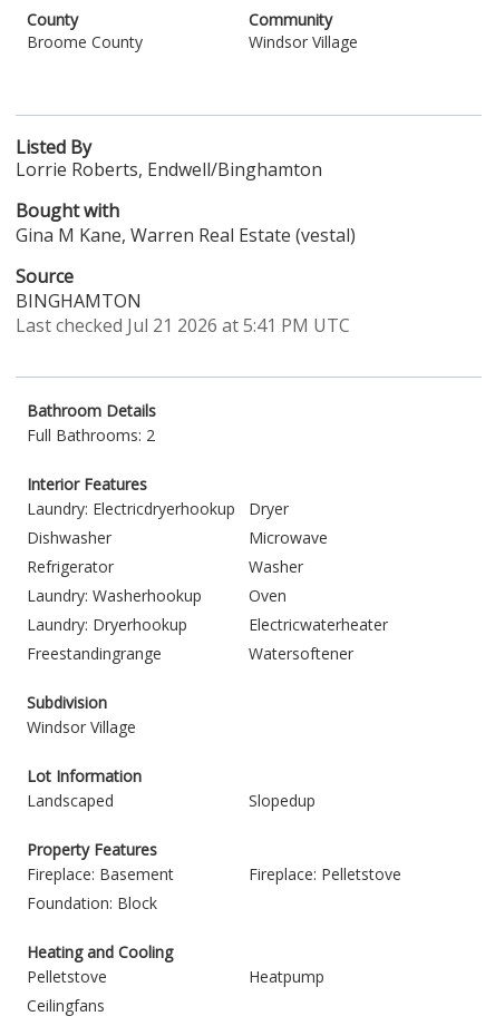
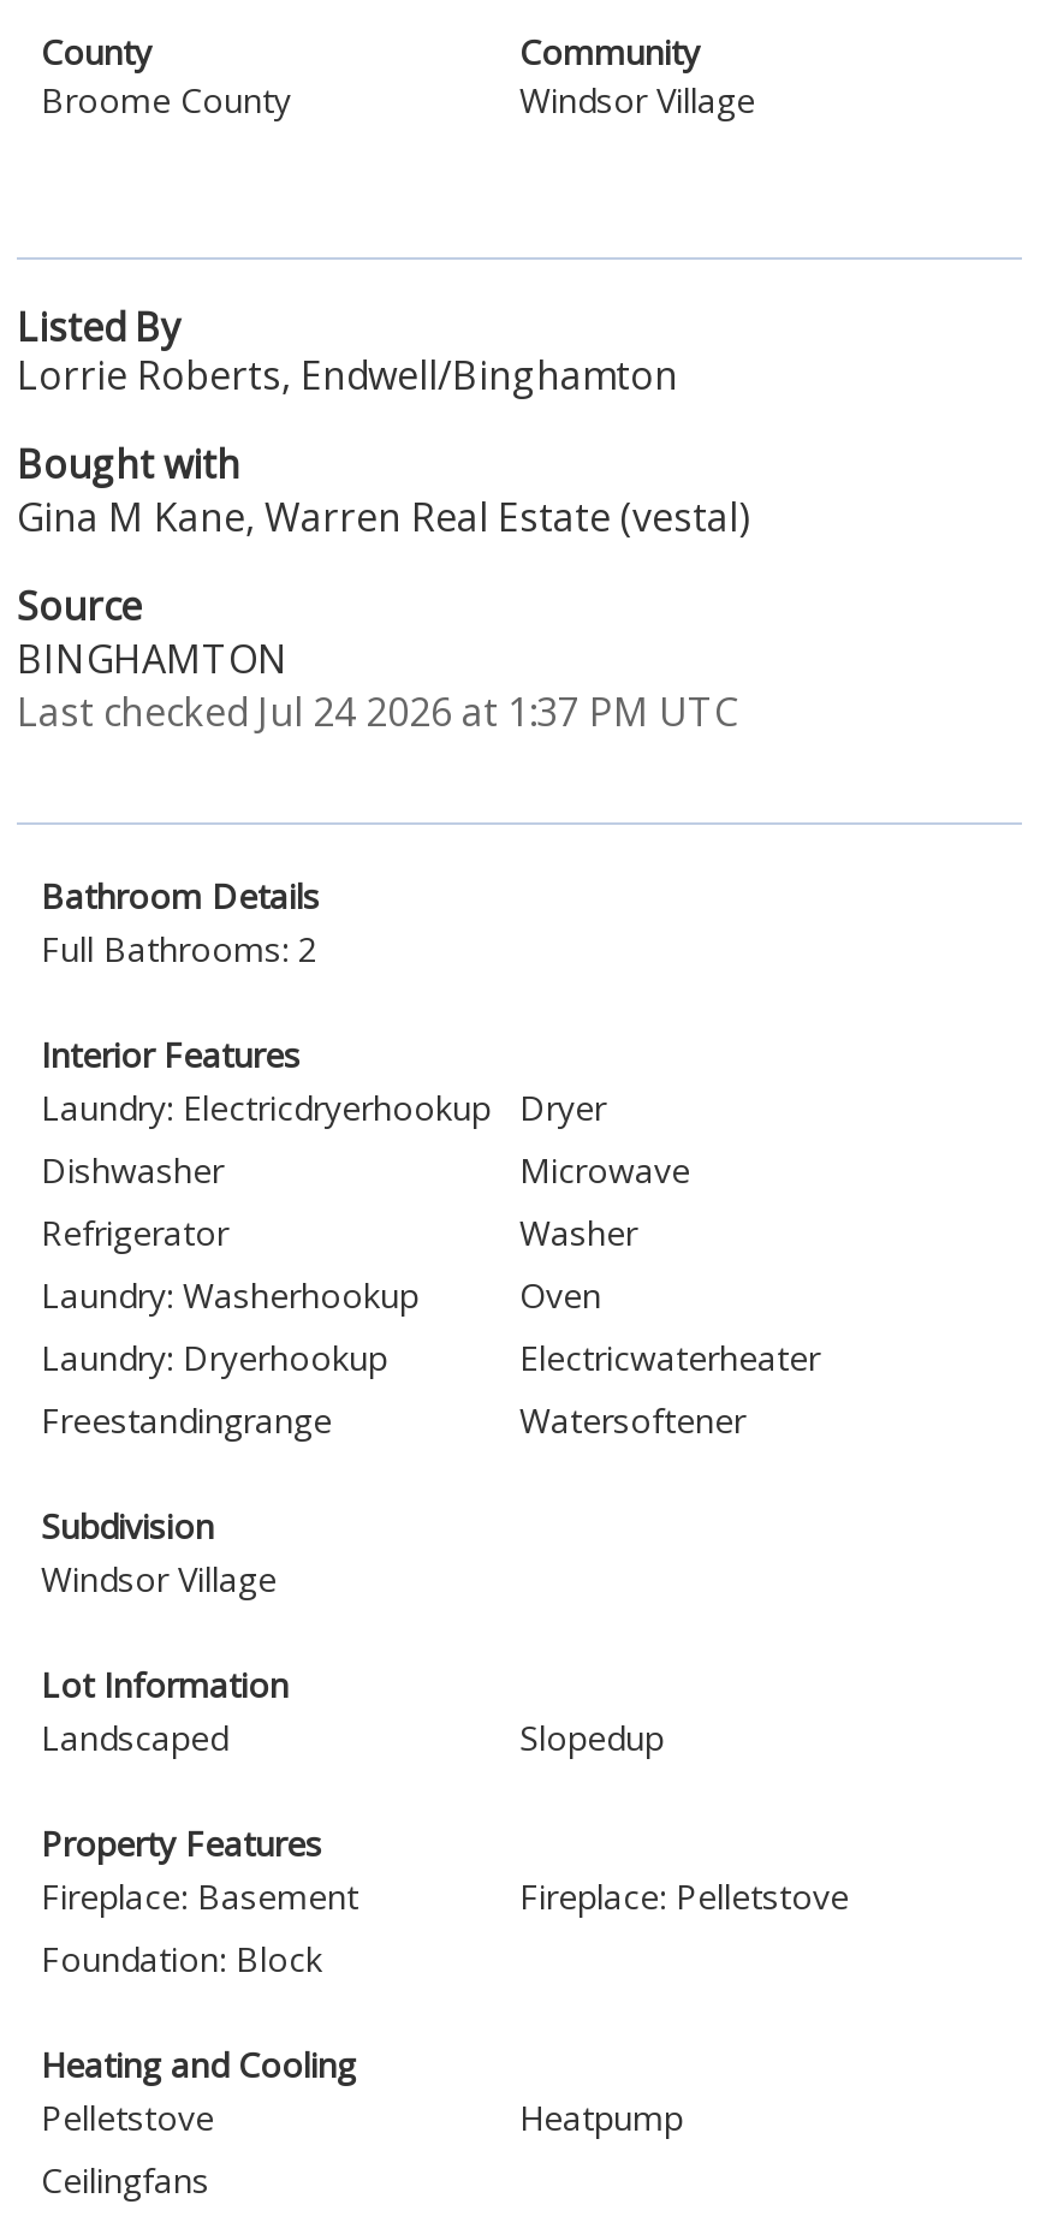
[16,313,350,338] Last checked Jul 21 2026 at 5:41 PM UTC -> [17,685,738,738] Last checked Jul 24 2026 at 1:37 PM UTC

